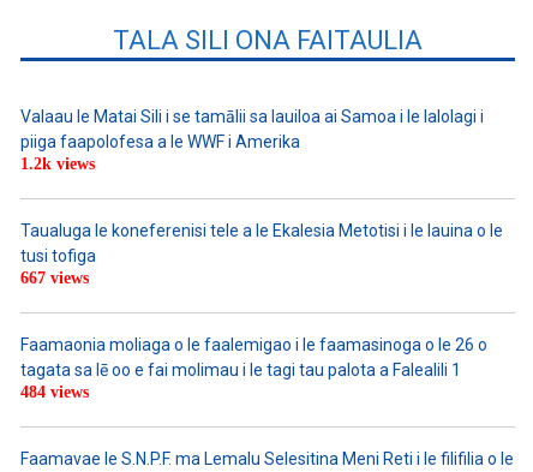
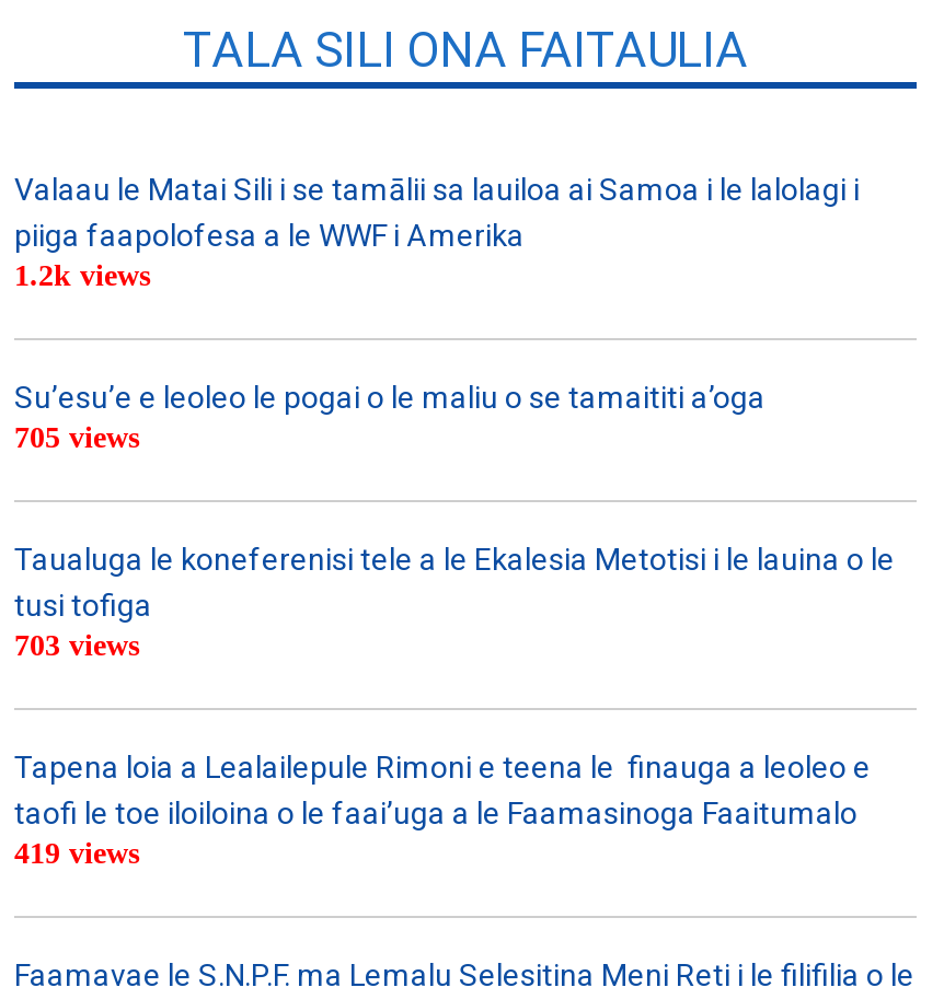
none -> [14,379,765,453] Su’esu’e e leoleo le pogai o le maliu o se tamaititi a’oga | 705 views
[20,269,89,287] 667 views -> [14,628,139,661] 703 views
[20,335,487,401] Faamaonia moliaga o le faalemigao i le faamasinoga o le 26 o | tagata sa lē oo e fai molimau i le tagi tau palota a Falealili 1 | 484 views -> [14,749,871,869] Tapena loia a Lealailepule Rimoni e teena le finauga a leoleo e | taofi le toe iloiloina o le faai’uga a le Faamasinoga Faaitumalo | 419 views

